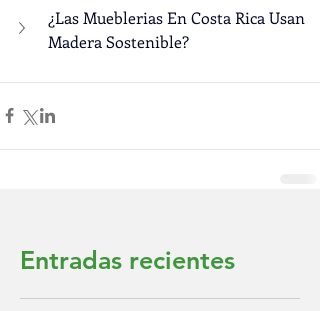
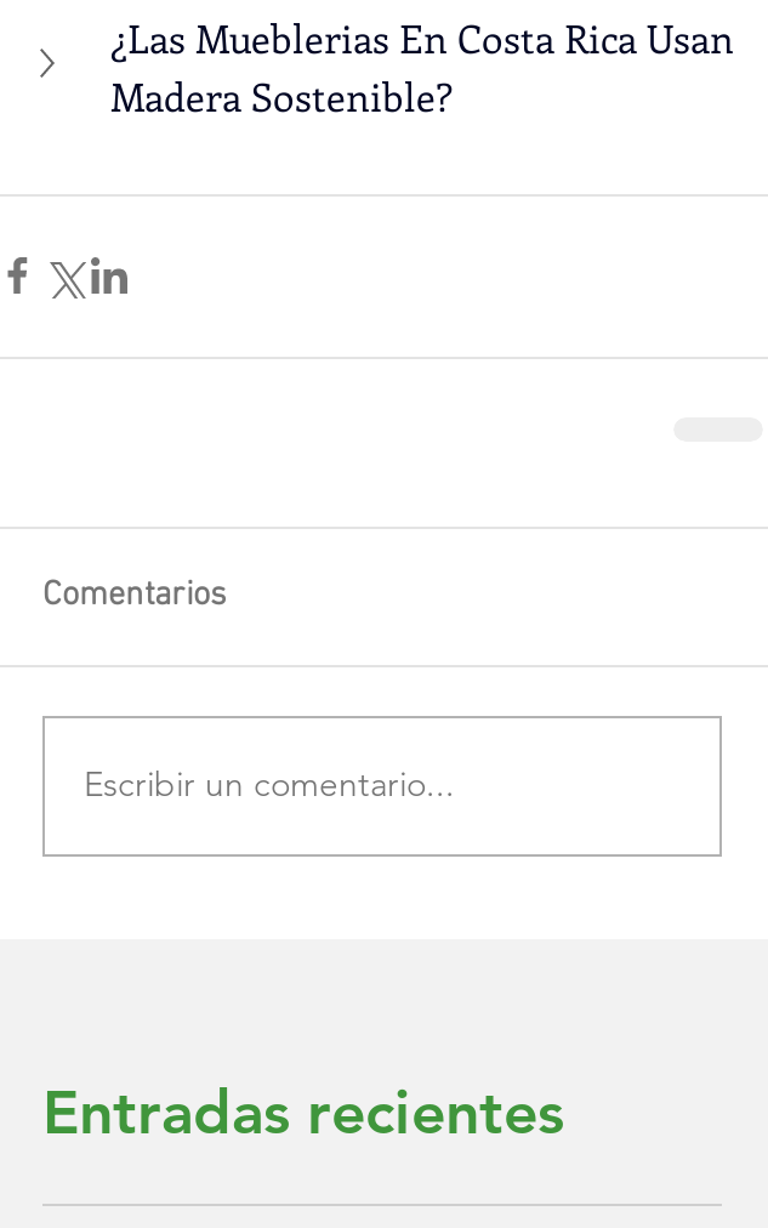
none -> [42,574,227,616] Comentarios
none -> [84,763,455,806] Escribir un comentario...

